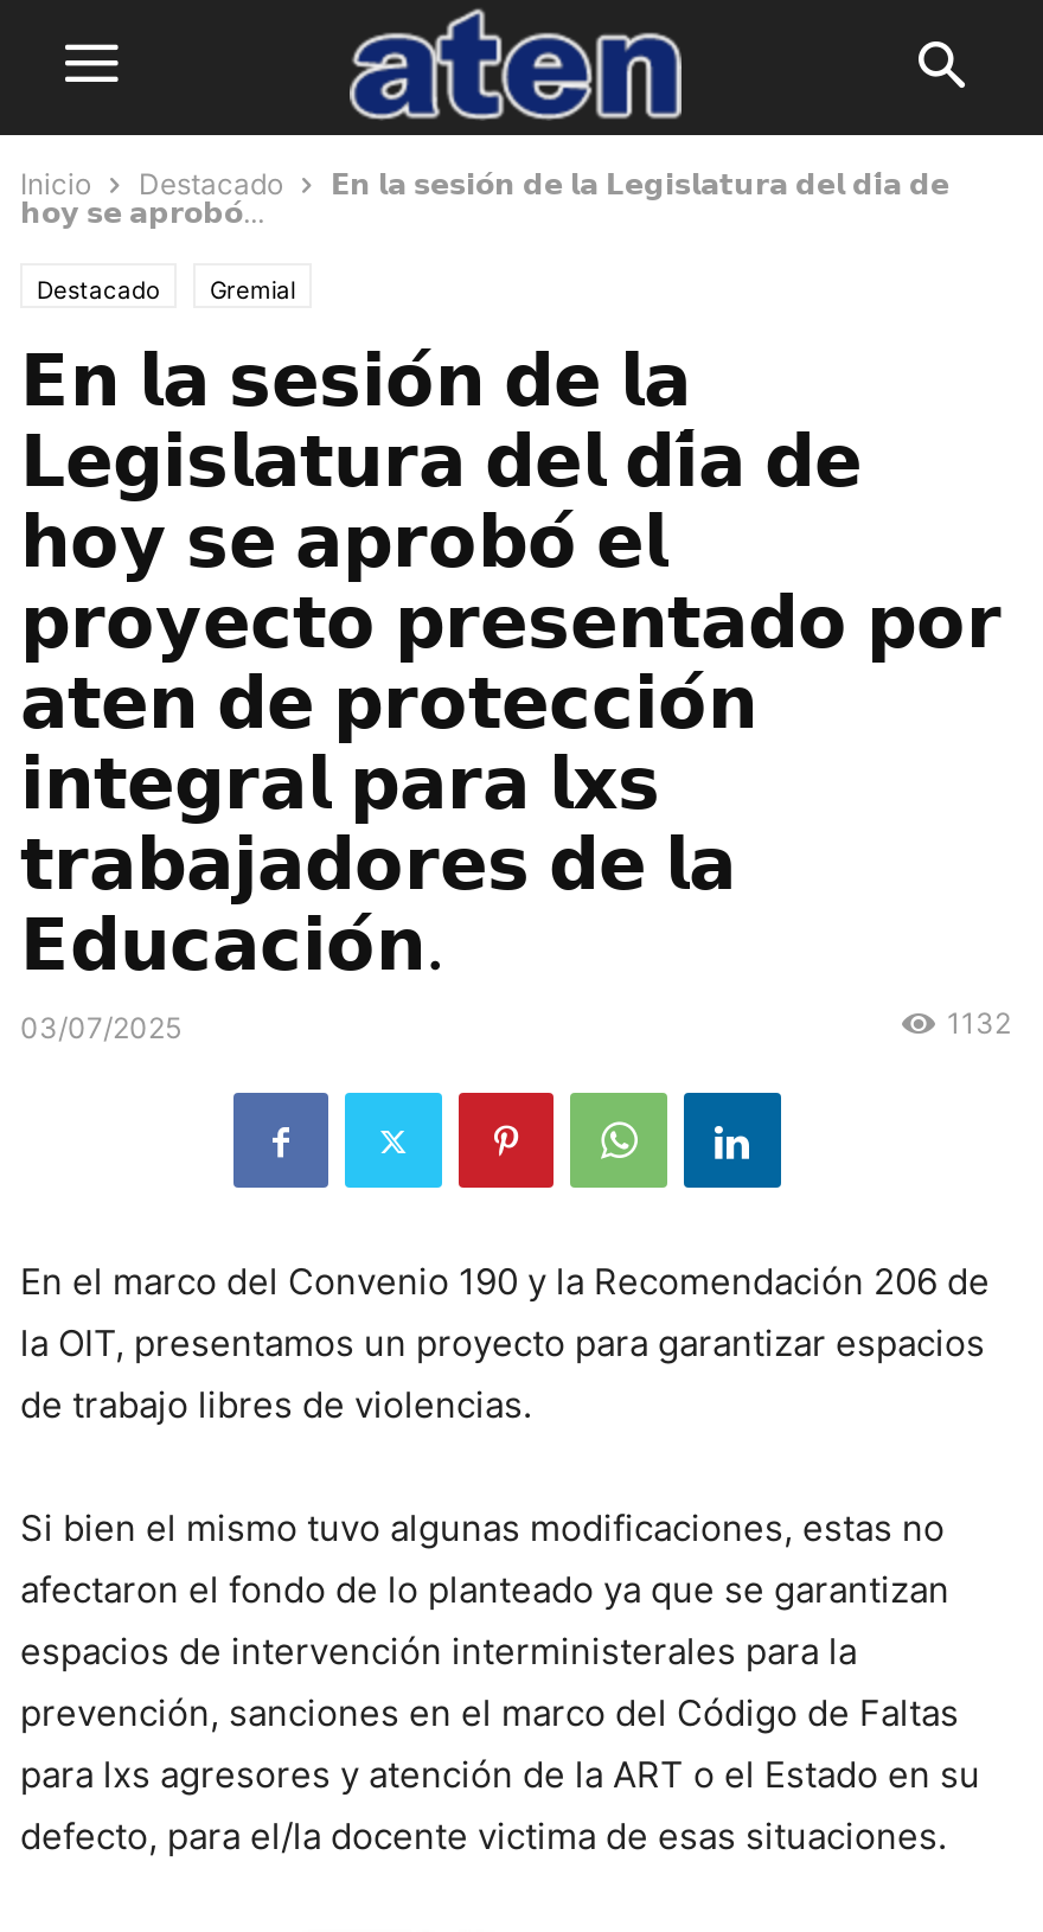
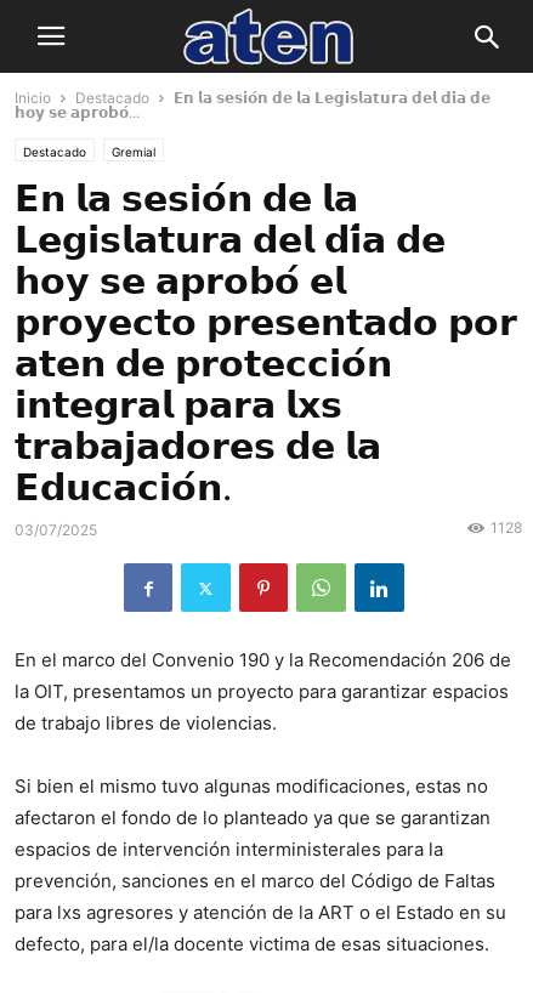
[947,1005,1011,1041] 1132 -> [491,518,522,537] 1128

